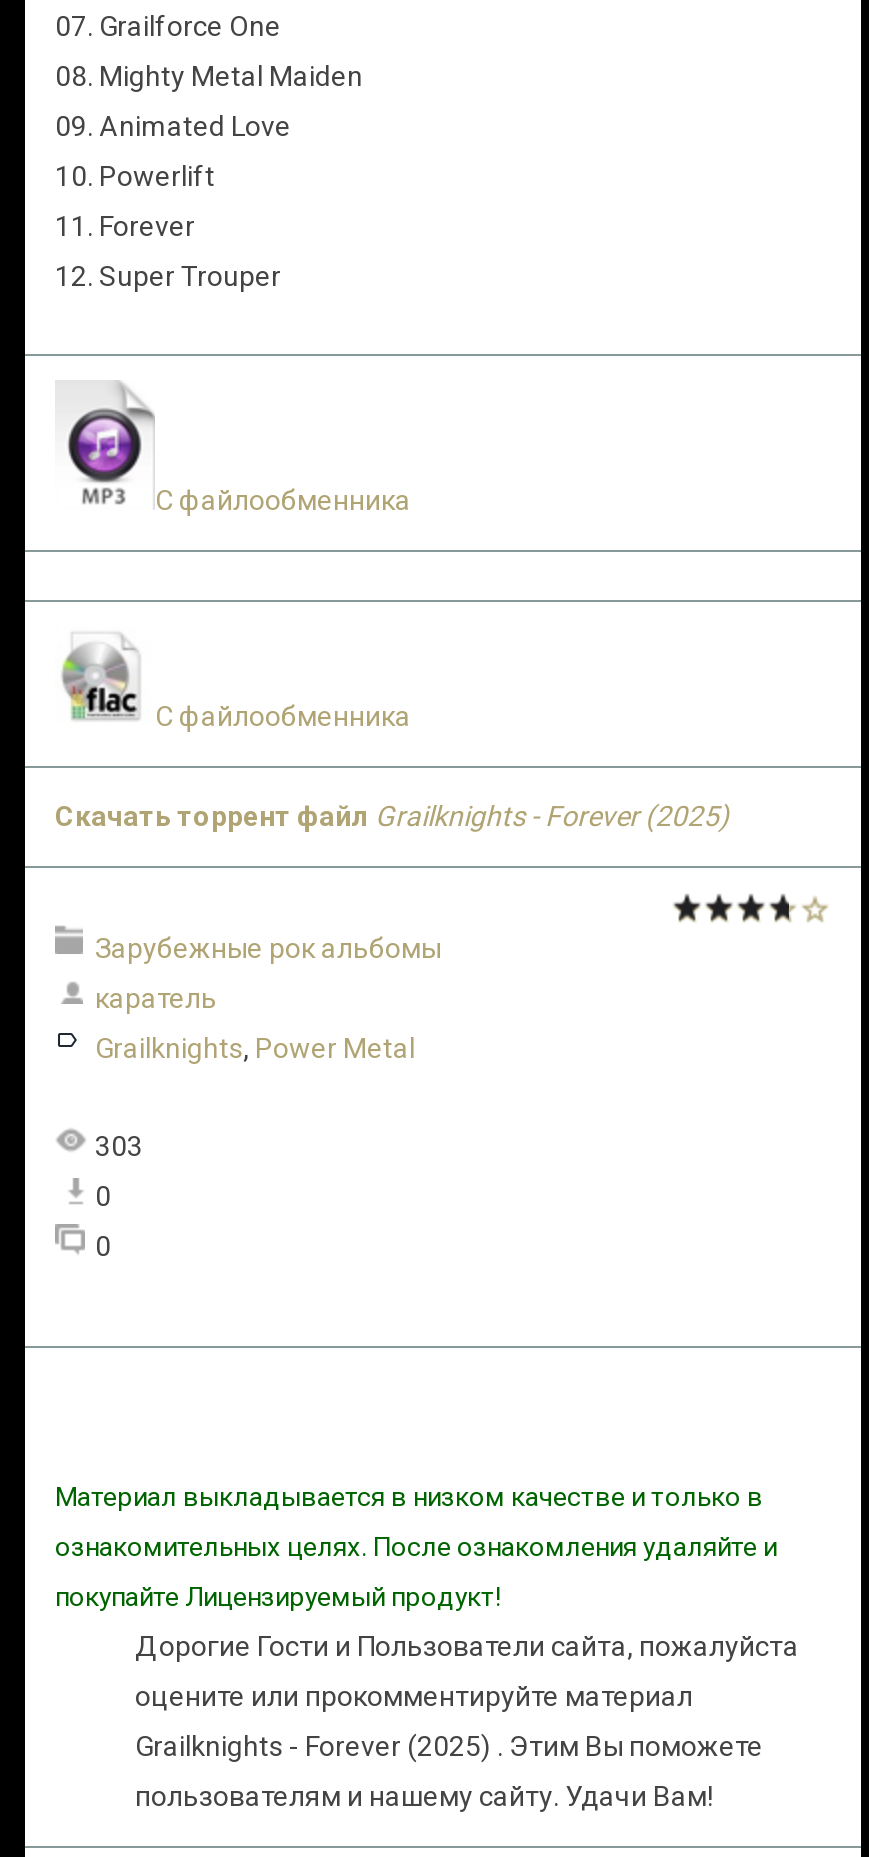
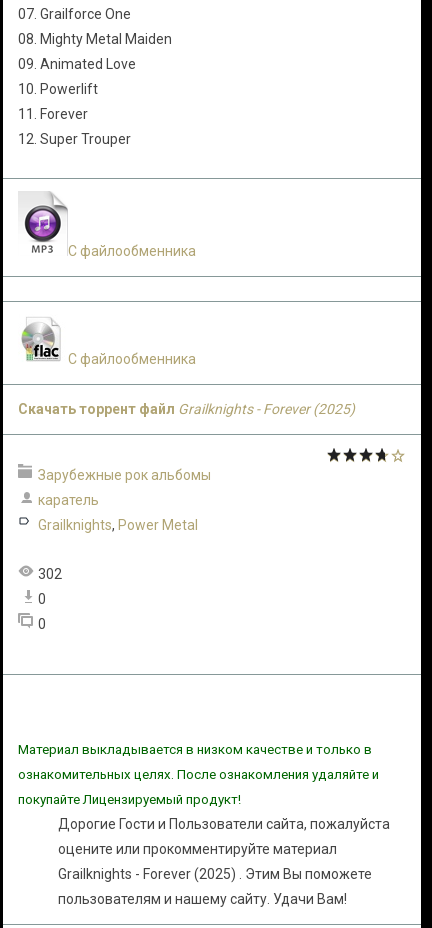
[95,1130,143,1162] 303 -> [38,566,62,582] 302

